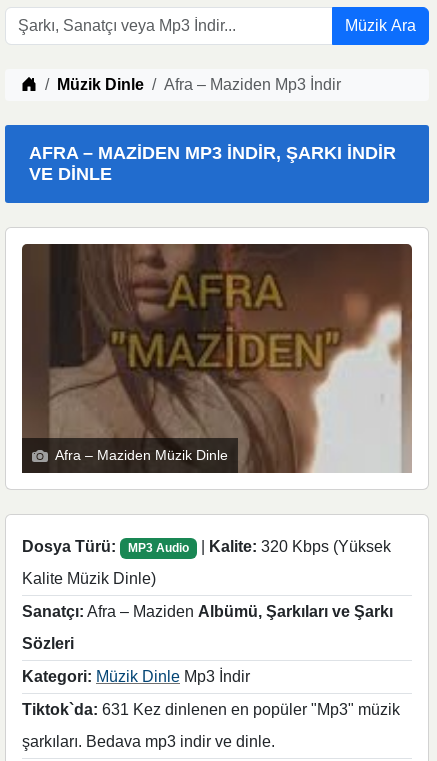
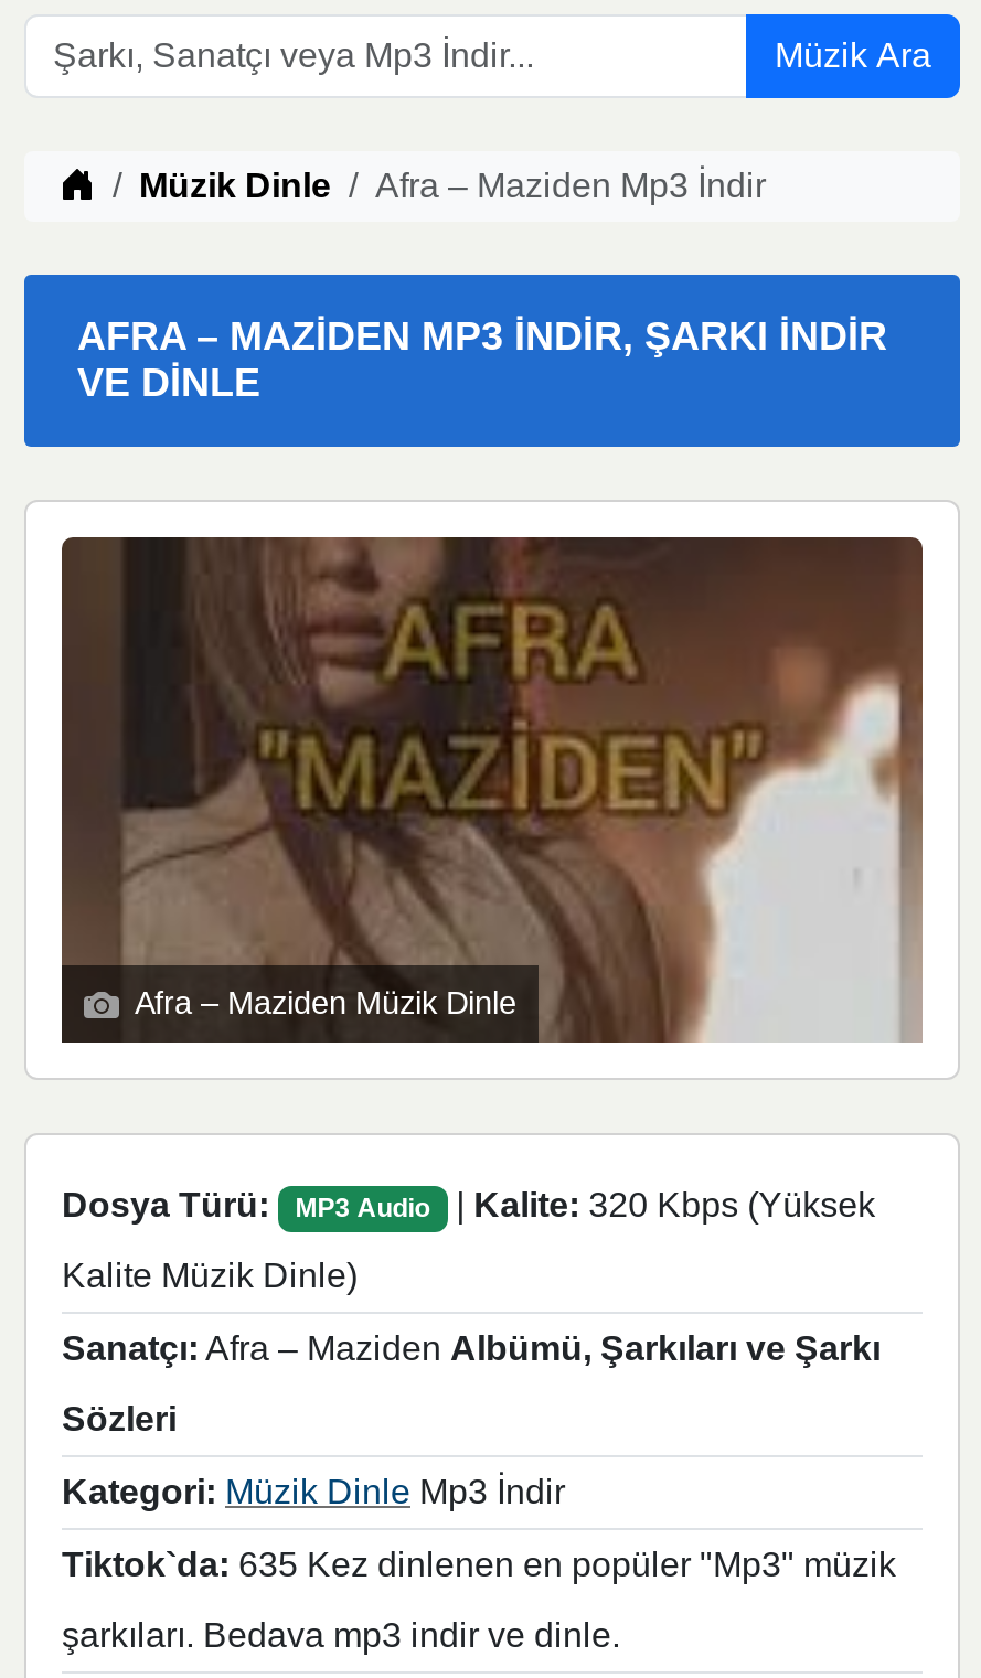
[22,701,400,718] Tiktok`da: 631 Kez dinlenen en popüler "Mp3" müzik -> [62,1546,896,1584] Tiktok`da: 635 Kez dinlenen en popüler "Mp3" müzik

